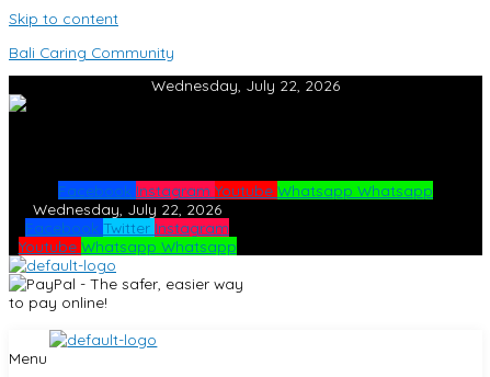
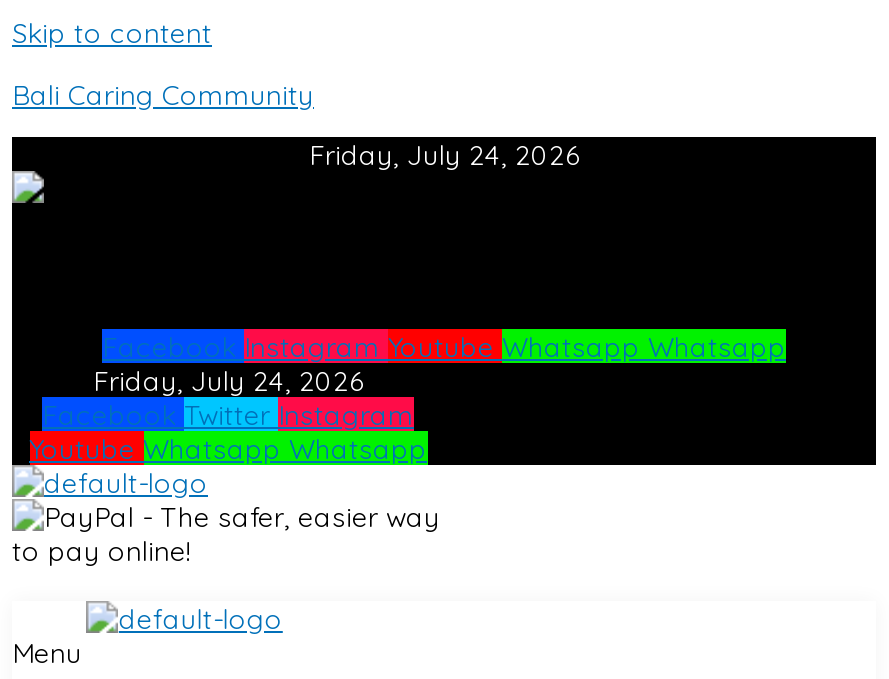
[151,76,340,95] Wednesday, July 22, 2026 -> [309,138,579,172] Friday, July 24, 2026
[33,199,221,218] Wednesday, July 22, 2026 -> [93,362,363,396] Friday, July 24, 2026

